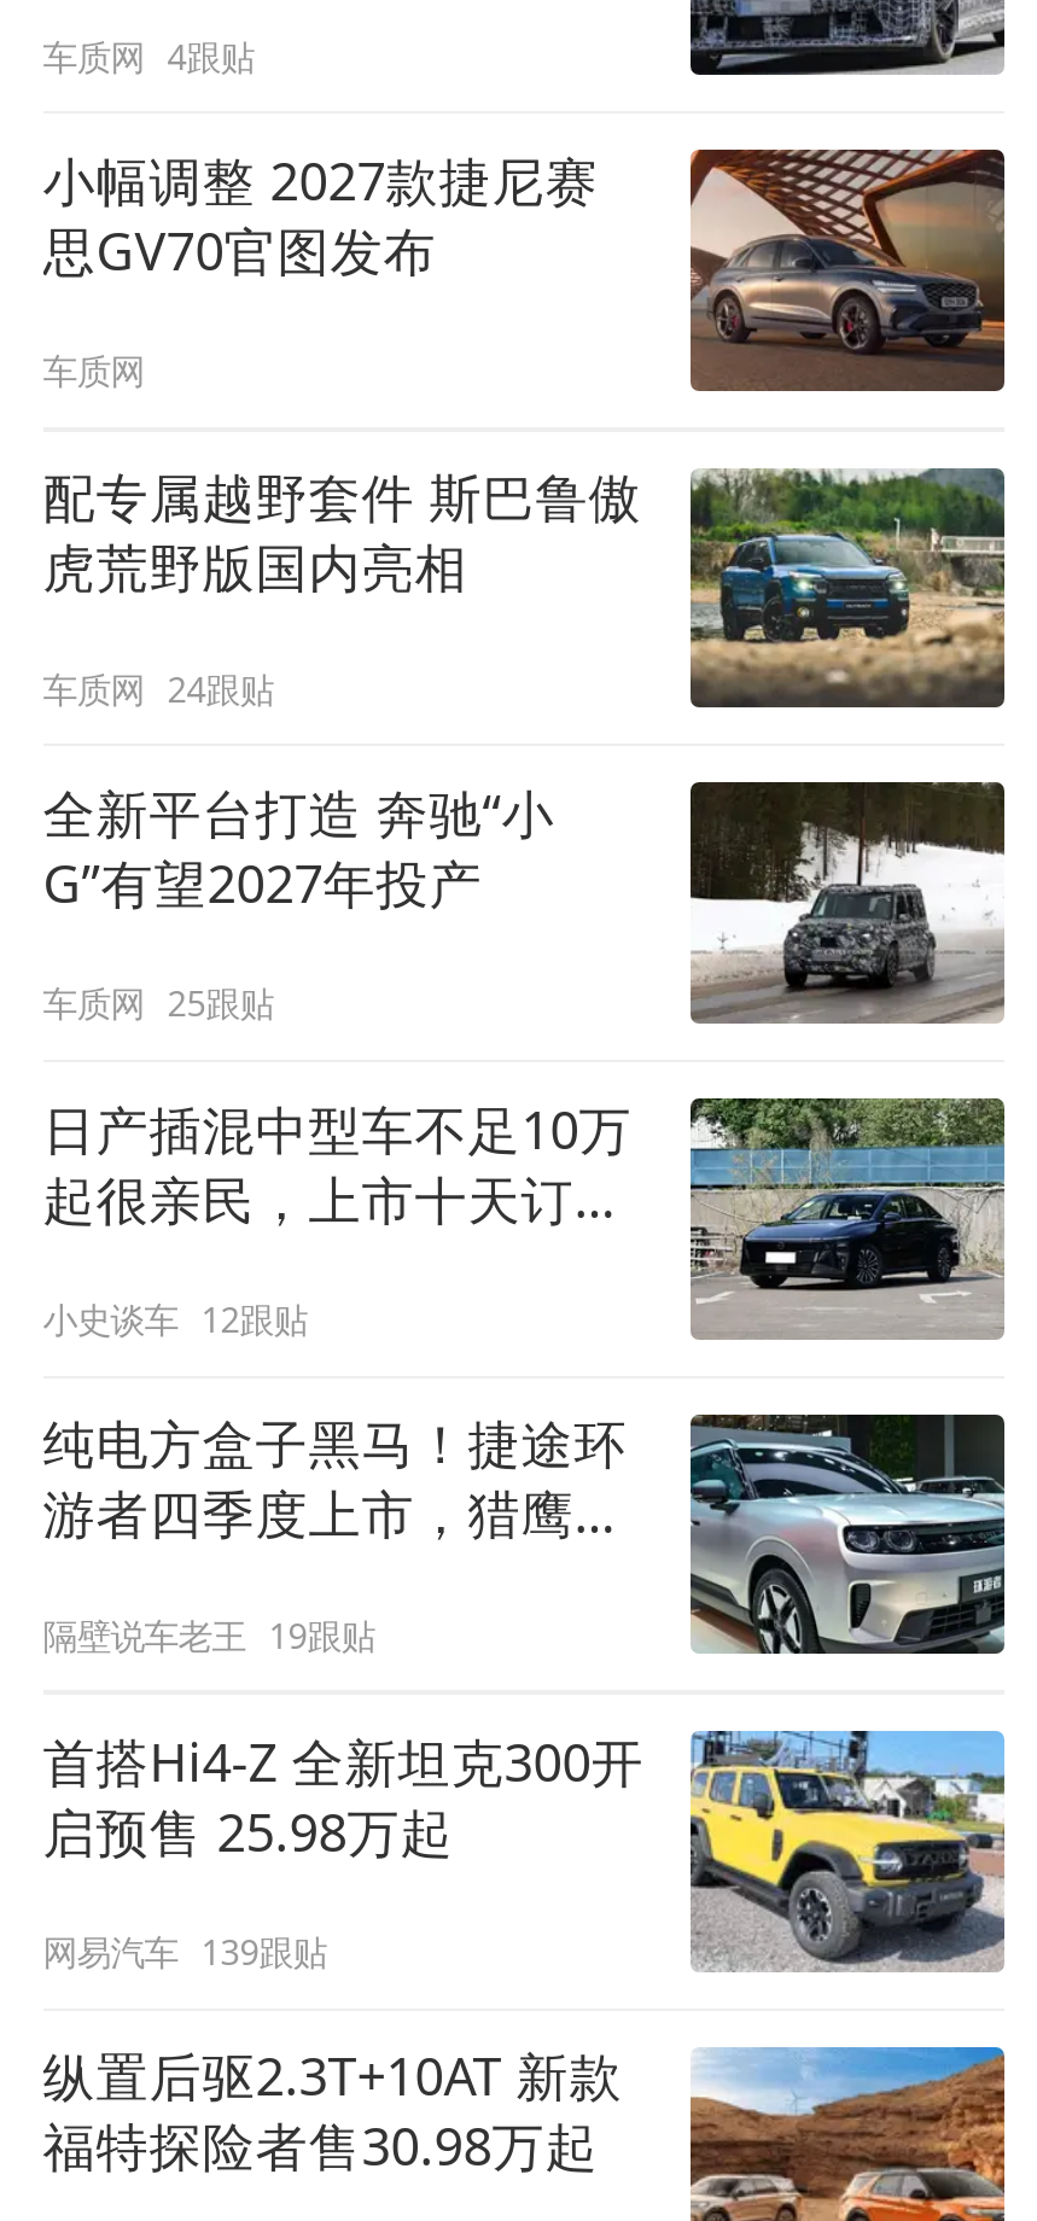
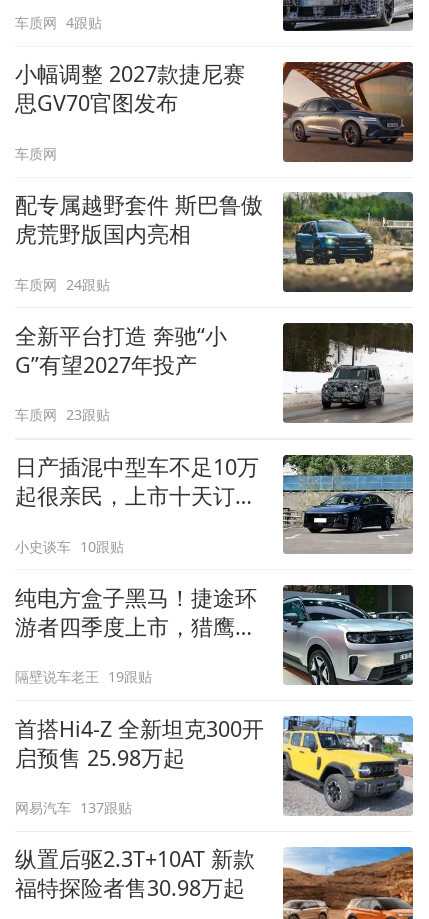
[43,981,274,1026] 车质网 25跟贴 -> [15,405,110,424] 车质网 23跟贴
[43,1296,307,1342] 小史谈车 12跟贴 -> [15,537,124,556] 小史谈车 10跟贴
[43,1929,327,1975] 网易汽车 139跟贴 -> [15,798,132,817] 网易汽车 137跟贴

